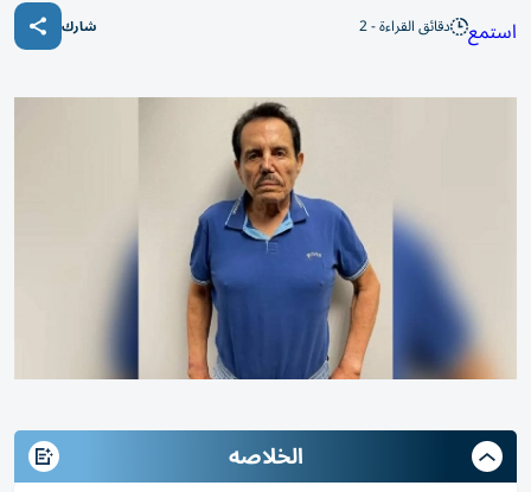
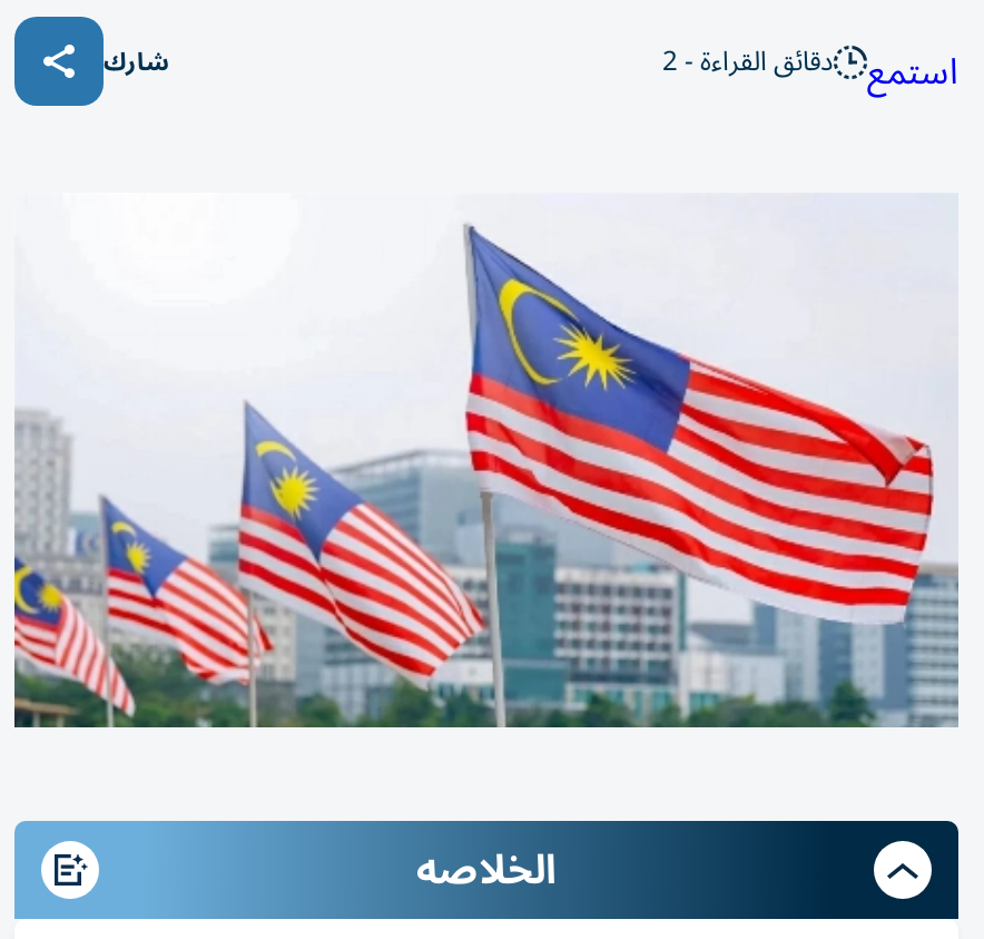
[14,97,516,381] [image] -> [12,195,958,730] [image]

